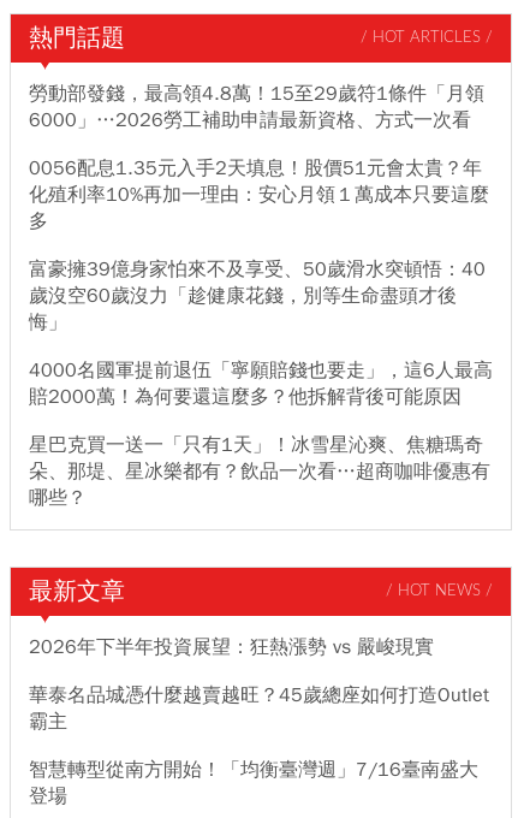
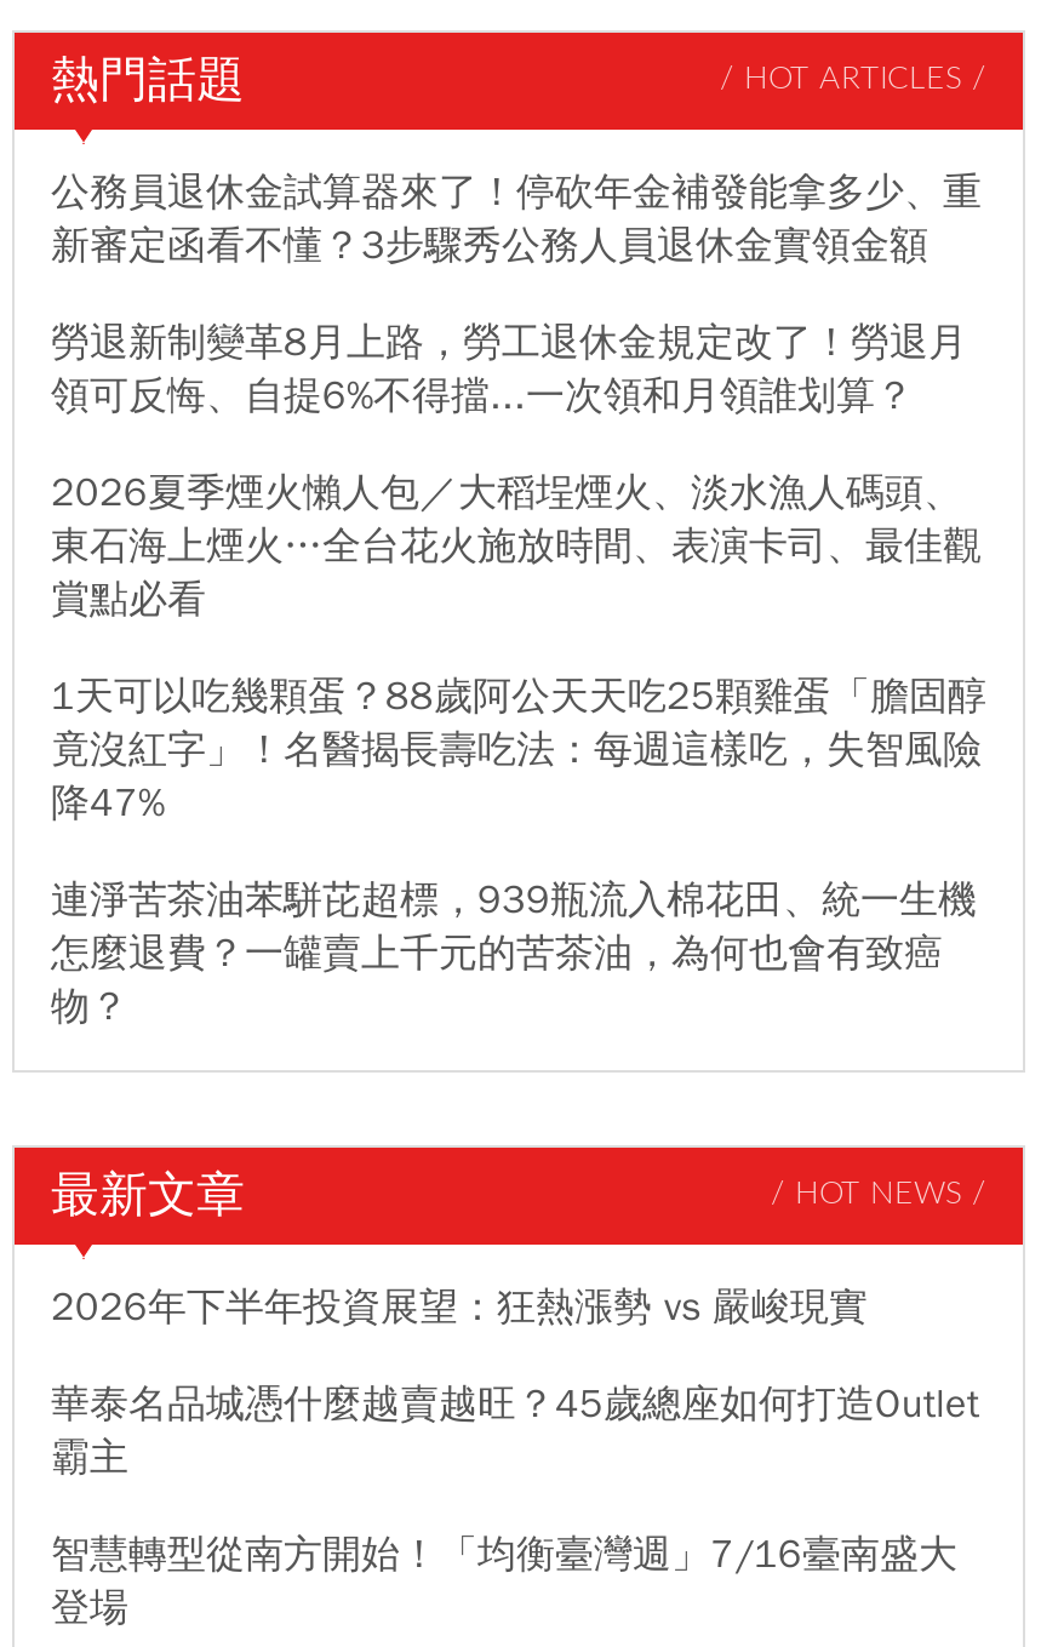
[29,82,484,132] 勞動部發錢，最高領4.8萬！15至29歲符1條件「月領 | 6000」…2026勞工補助申請最新資格、方式一次看 -> [51,168,982,270] 公務員退休金試算器來了！停砍年金補發能拿多少、重 | 新審定函看不懂？3步驟秀公務人員退休金實領金額
[29,156,489,233] 0056配息1.35元入手2天填息！股價51元會太貴？年 | 化殖利率10%再加一理由：安心月領１萬成本只要這麼 | 多 -> [51,318,967,420] 勞退新制變革8月上路，勞工退休金規定改了！勞退月 | 領可反悔、自提6%不得擋...一次領和月領誰划算？
[29,257,486,334] 富豪擁39億身家怕來不及享受、50歲滑水突頓悟：40 | 歲沒空60歲沒力「趁健康花錢，別等生命盡頭才後 | 悔」 -> [51,469,982,624] 2026夏季煙火懶人包／大稻埕煙火、淡水漁人碼頭、 | 東石海上煙火…全台花火施放時間、表演卡司、最佳觀 | 賞點必看
[29,358,493,409] 4000名國軍提前退伍「寧願賠錢也要走」，這6人最高 | 賠2000萬！為何要還這麼多？他拆解背後可能原因 -> [51,672,986,827] 1天可以吃幾顆蛋？88歲阿公天天吃25顆雞蛋「膽固醇 | 竟沒紅字」！名醫揭長壽吃法：每週這樣吃，失智風險 | 降47%
[29,433,490,510] 星巴克買一送一「只有1天」！冰雪星沁爽、焦糖瑪奇 | 朵、那堤、星冰樂都有？飲品一次看…超商咖啡優惠有 | 哪些？ -> [51,876,977,1031] 連淨苦茶油苯駢芘超標，939瓶流入棉花田、統一生機 | 怎麼退費？一罐賣上千元的苦茶油，為何也會有致癌 | 物？

